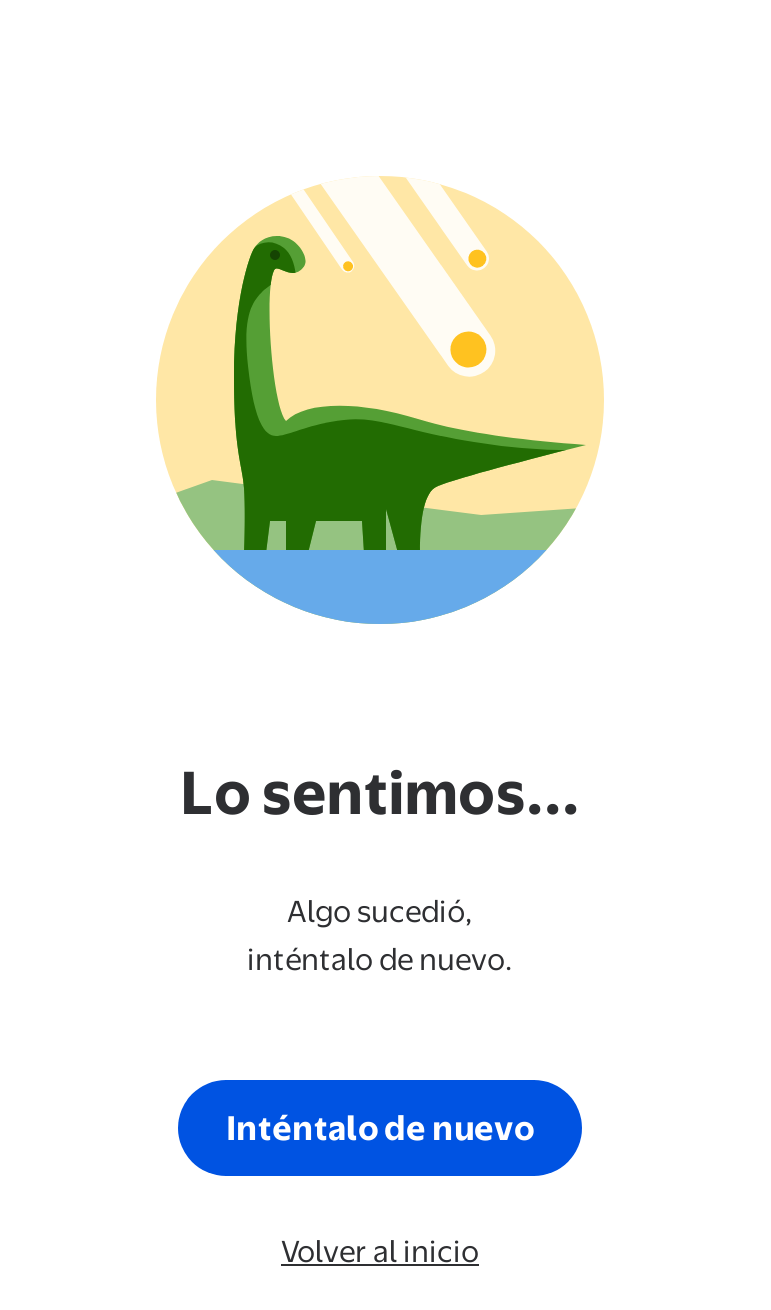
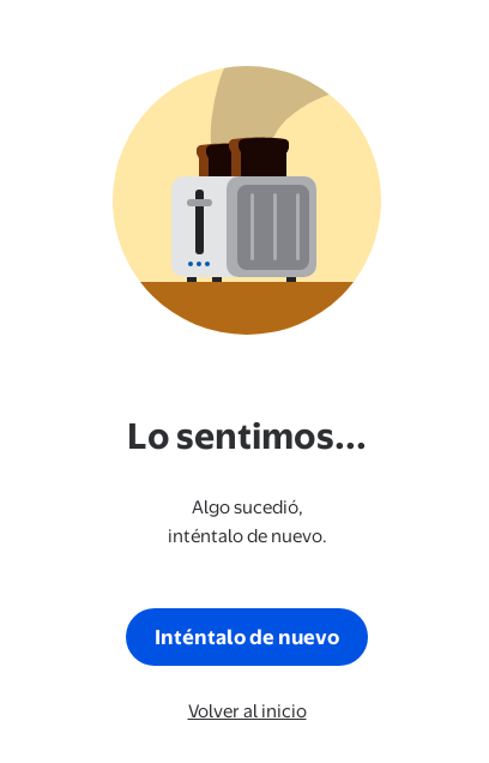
[176,178,584,626] [image] -> [126,66,366,336] [image]

